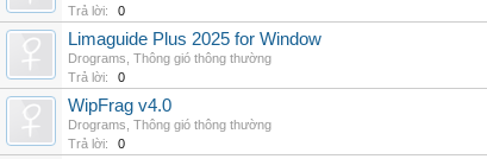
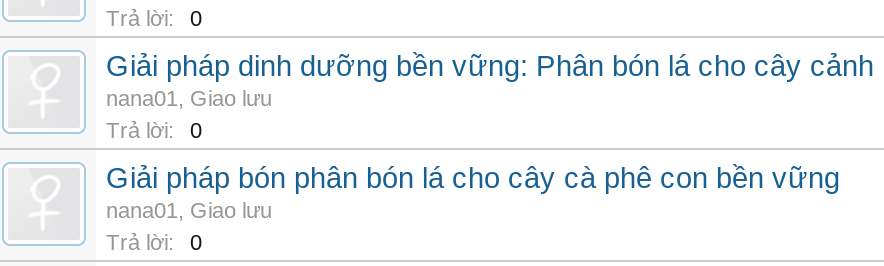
[68,30,321,65] Limaguide Plus 2025 for Window | Drograms, Thông gió thông thường -> [106,50,874,110] Giải pháp dinh dưỡng bền vững: Phân bón lá cho cây cảnh | nana01, Giao lưu
[68,96,271,132] WipFrag v4.0 | Drograms, Thông gió thông thường -> [106,162,840,222] Giải pháp bón phân bón lá cho cây cà phê con bền vững | nana01, Giao lưu

